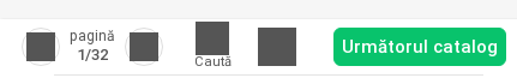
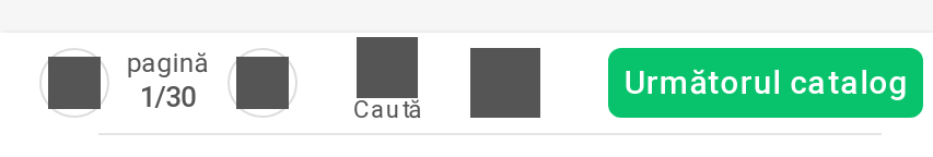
[77,45,108,63] 1/32 -> [140,80,196,112] 1/30

